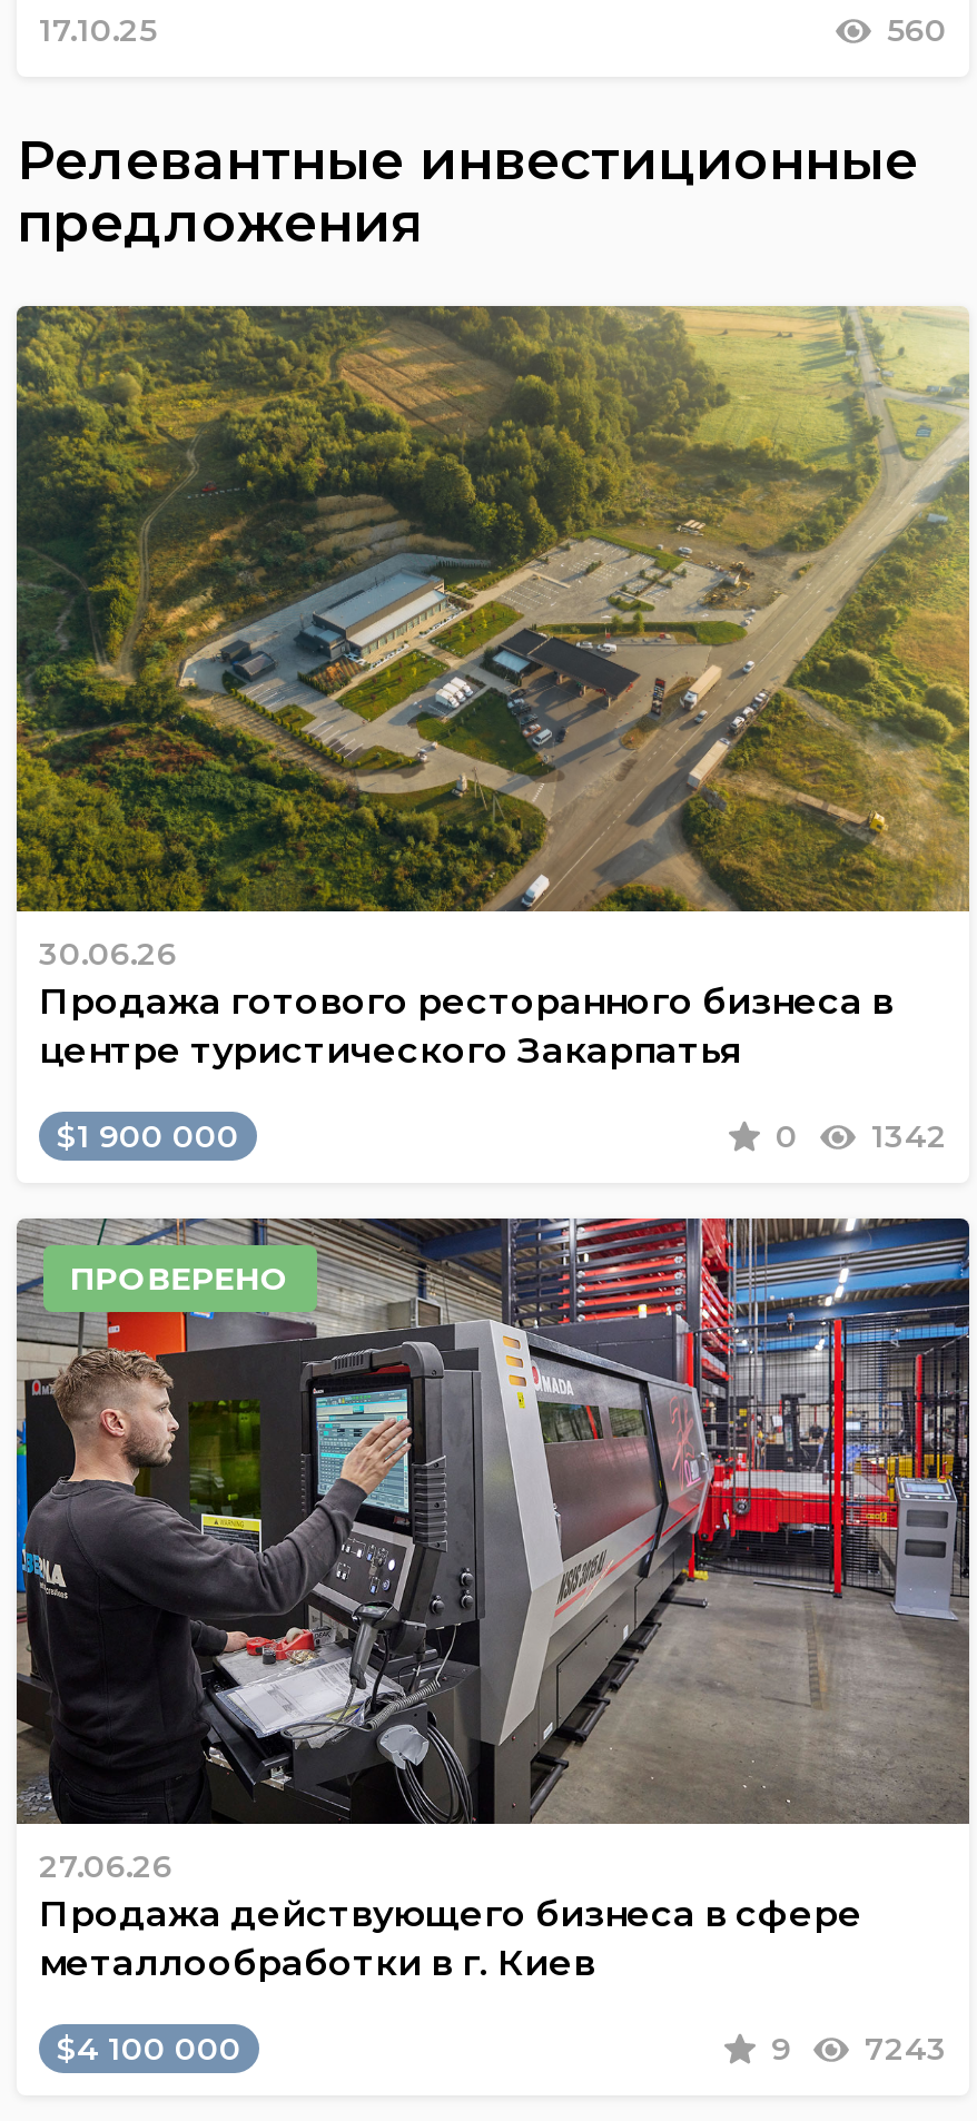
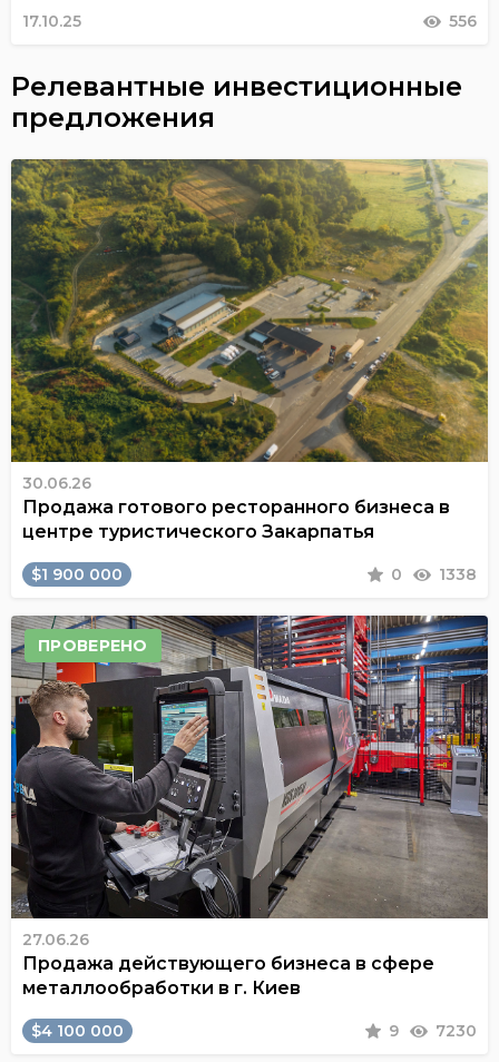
[887,11,947,51] 560 -> [449,11,477,32] 556
[871,1117,947,1157] 1342 -> [439,565,477,585] 1338
[771,2029,947,2069] 9 7243 -> [389,1021,477,1041] 9 7230

